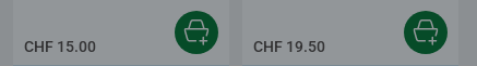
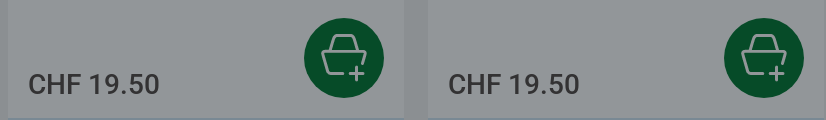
[24,38,96,55] CHF 15.00 -> [28,68,160,100] CHF 19.50

